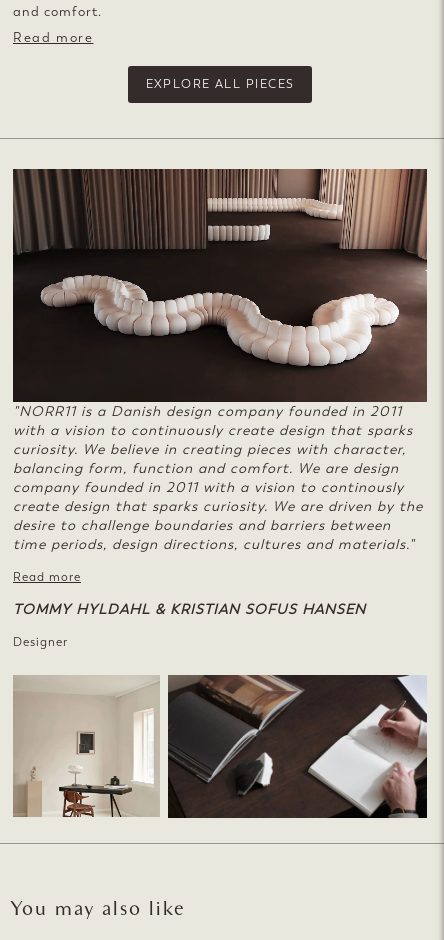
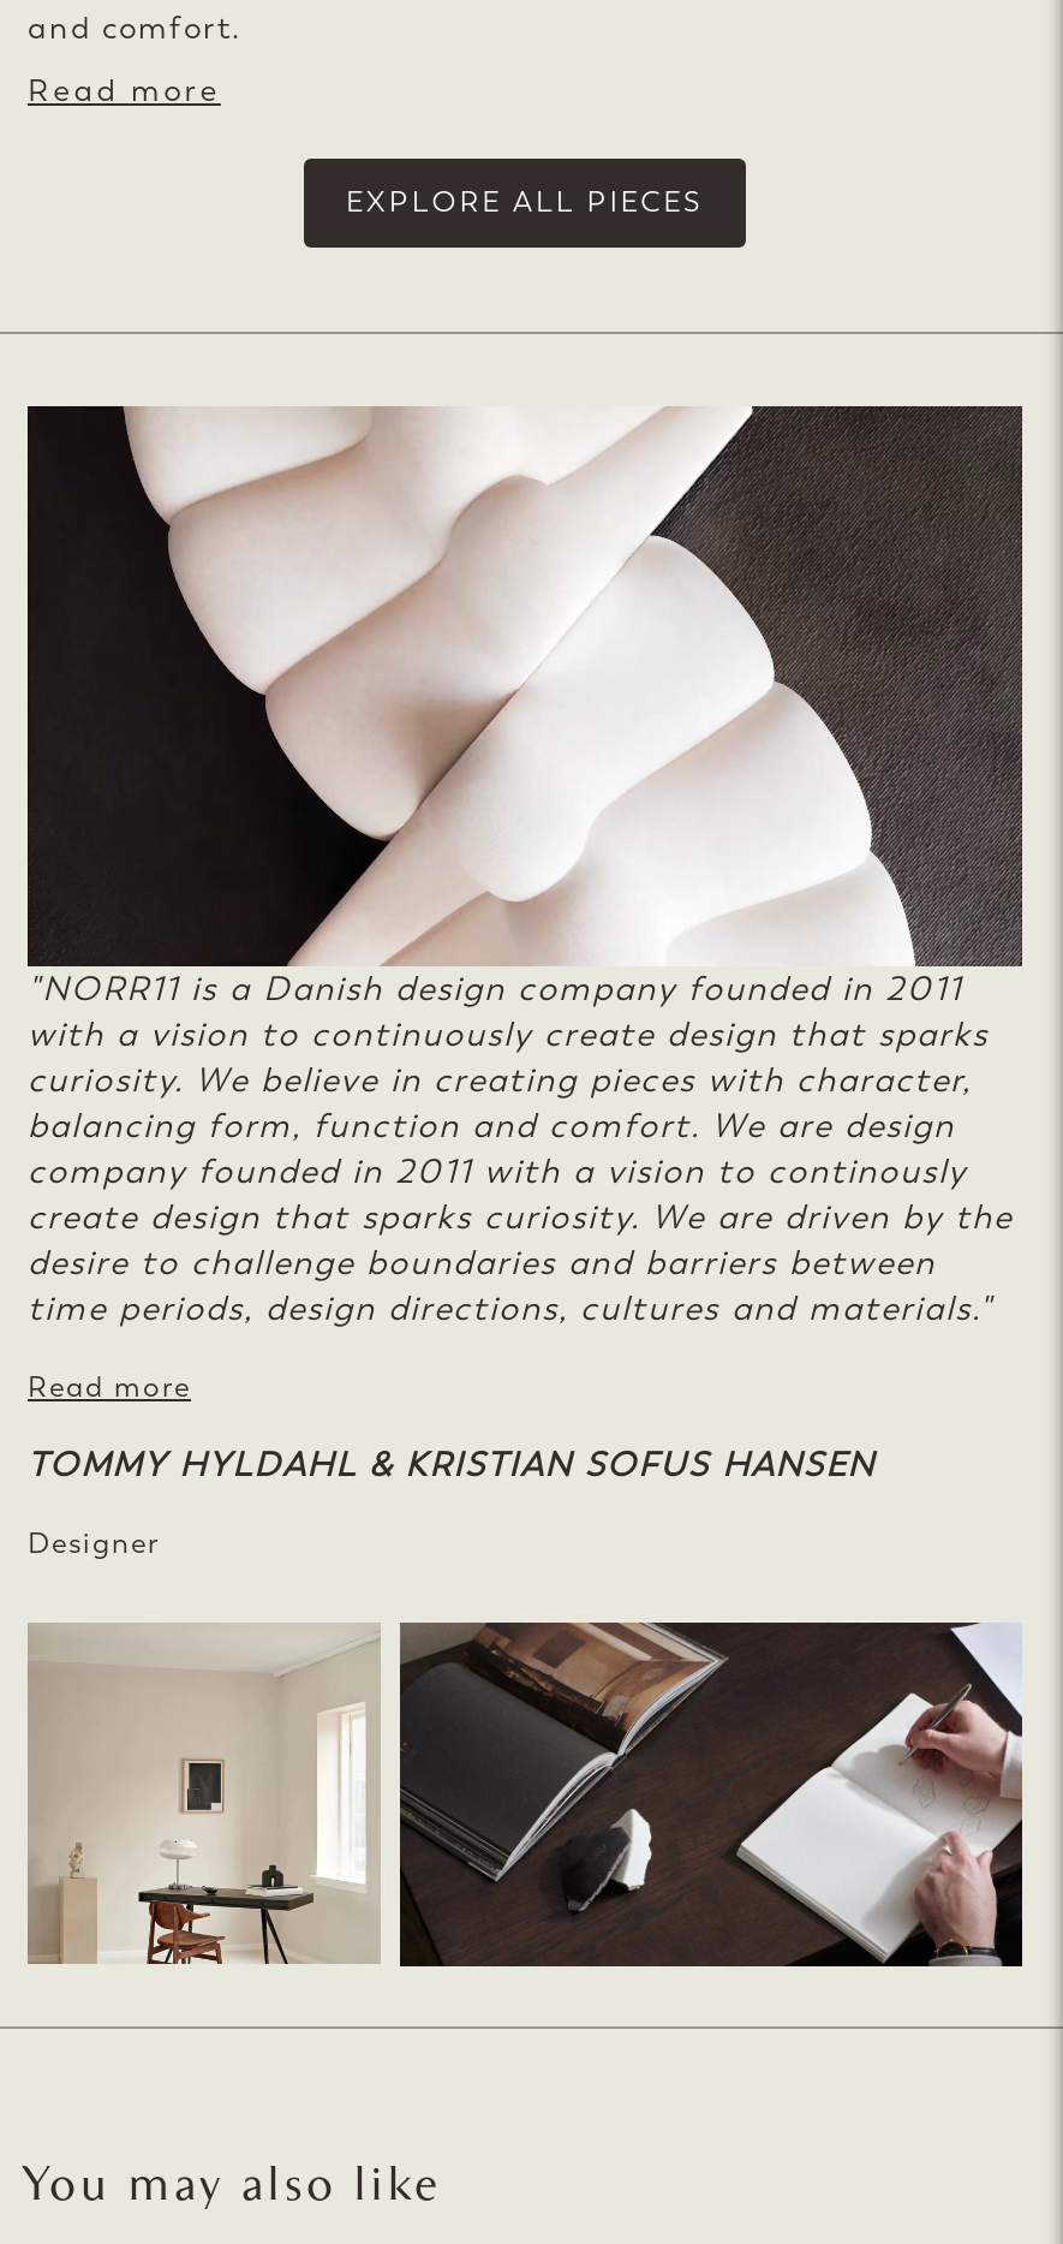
[13,168,428,400] [image] -> [28,404,1025,964] [image]

